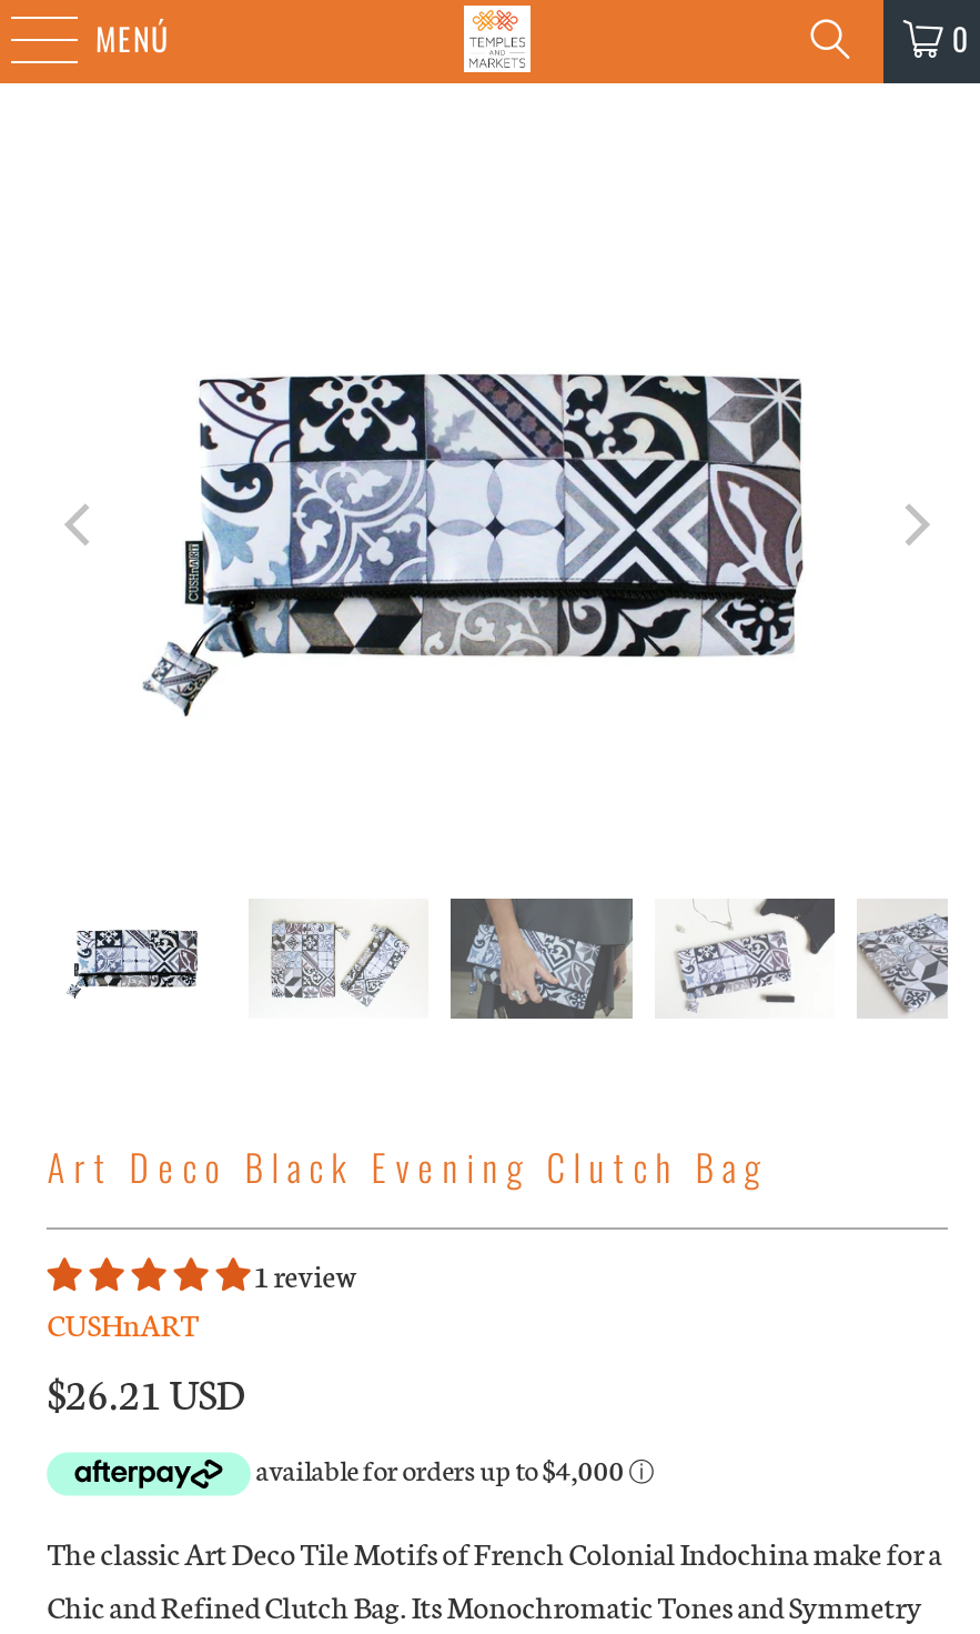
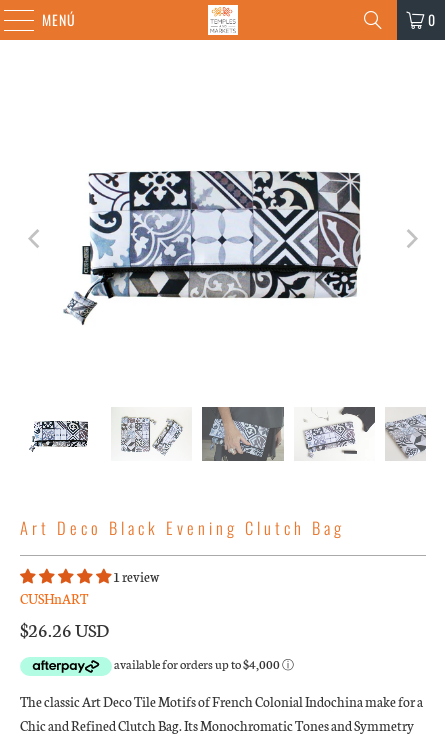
[47,1363,245,1421] $26.21 USD -> [20,616,109,642] $26.26 USD

